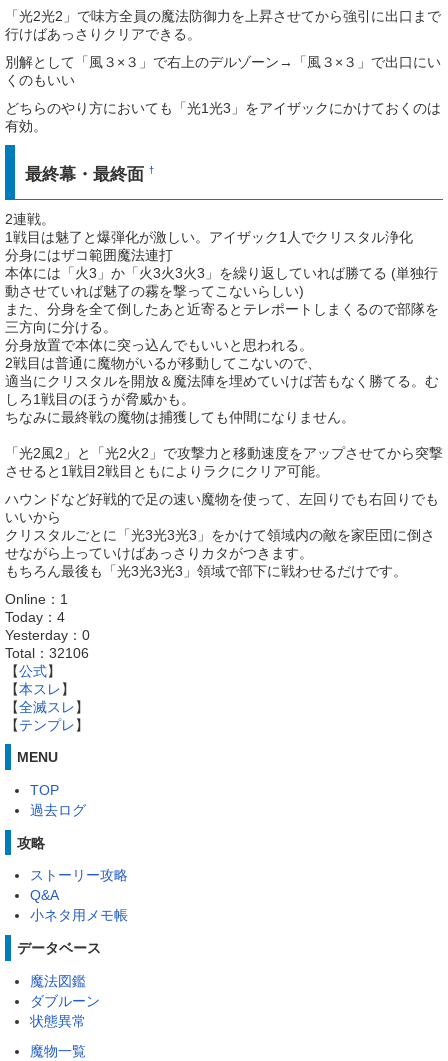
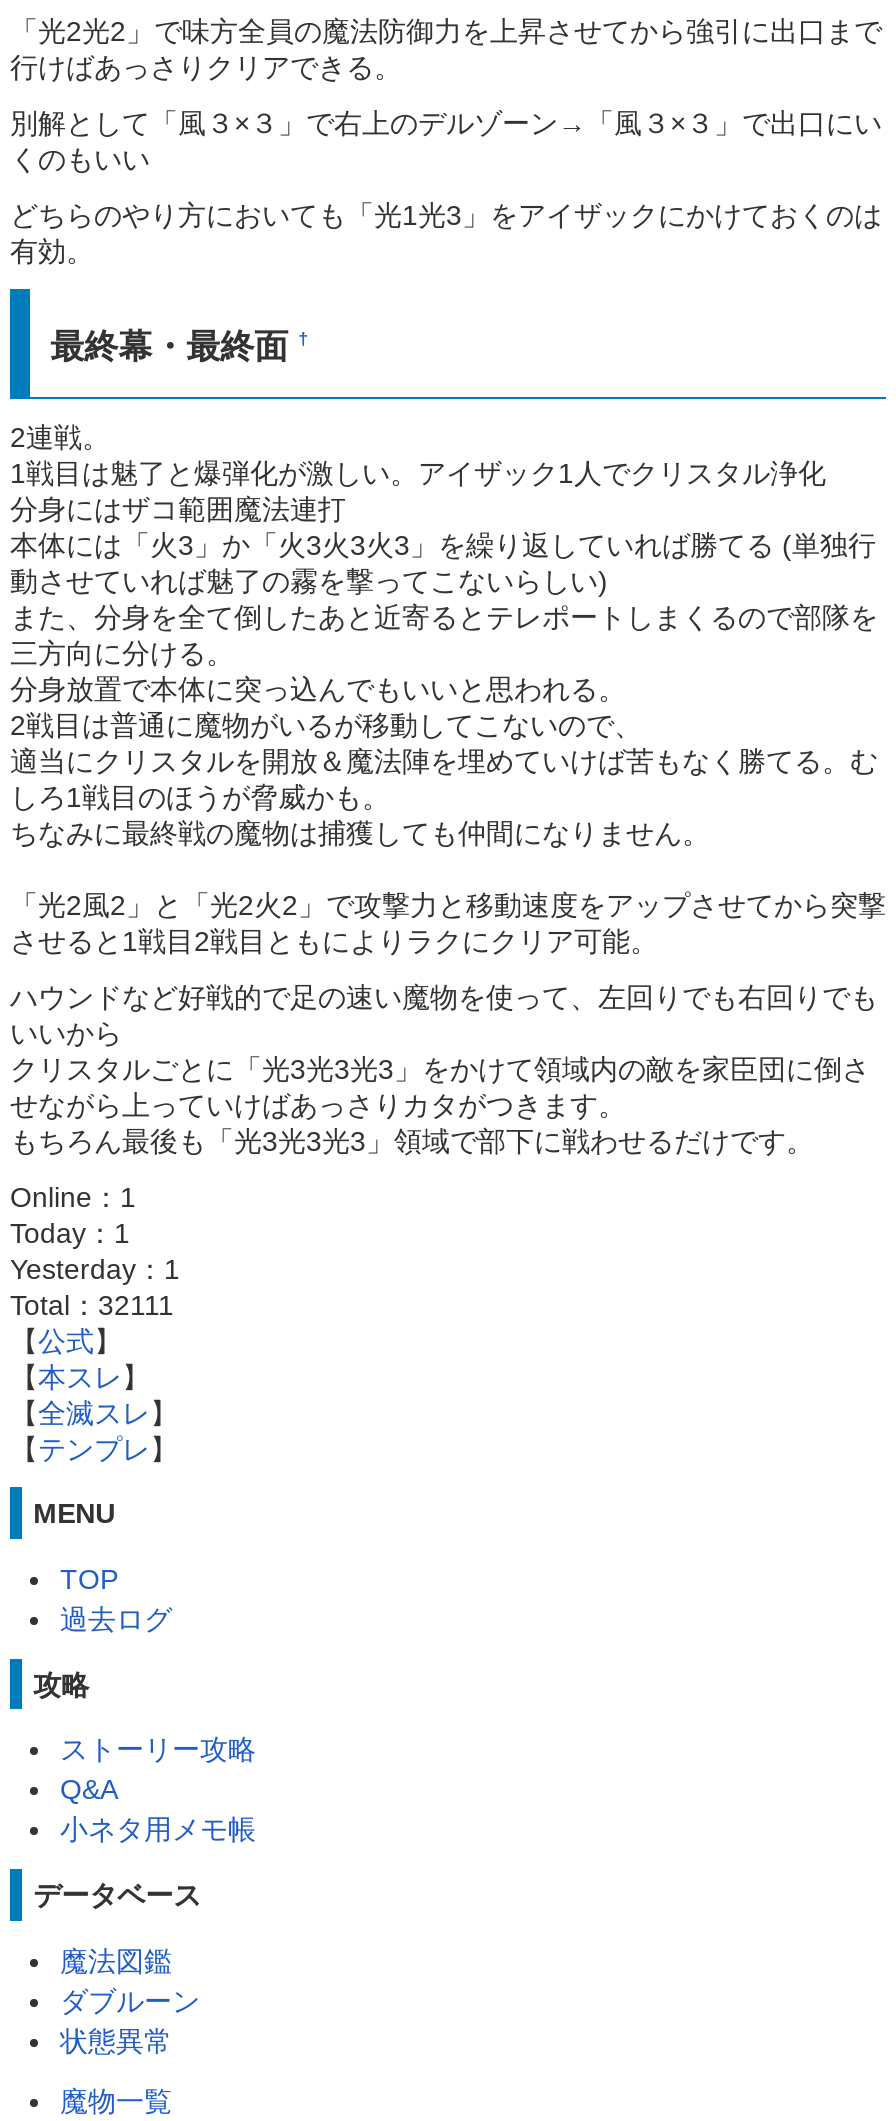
[5,609,65,625] Today：4 -> [10,1217,130,1249] Today：1
[5,627,90,643] Yesterday：0 -> [10,1253,180,1285] Yesterday：1
[5,645,89,661] Total：32106 -> [10,1289,174,1321] Total：32111

